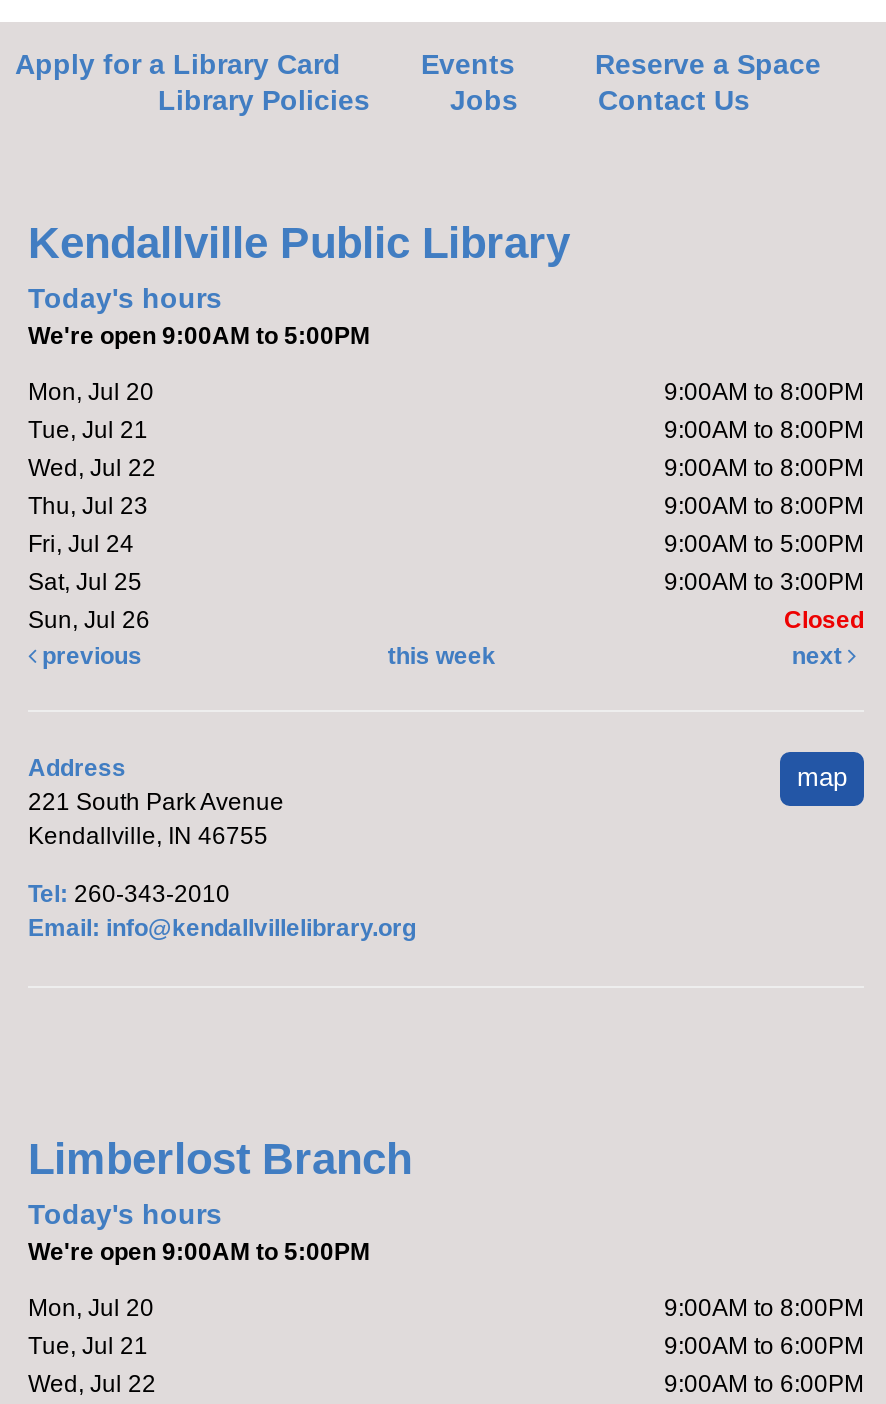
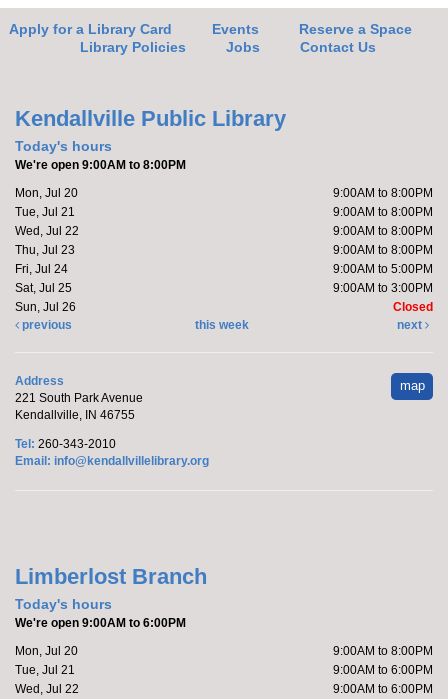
[28,322,370,350] We're open 9:00AM to 5:00PM -> [15,158,186,172] We're open 9:00AM to 8:00PM
[28,1238,370,1266] We're open 9:00AM to 5:00PM -> [15,616,186,630] We're open 9:00AM to 6:00PM

